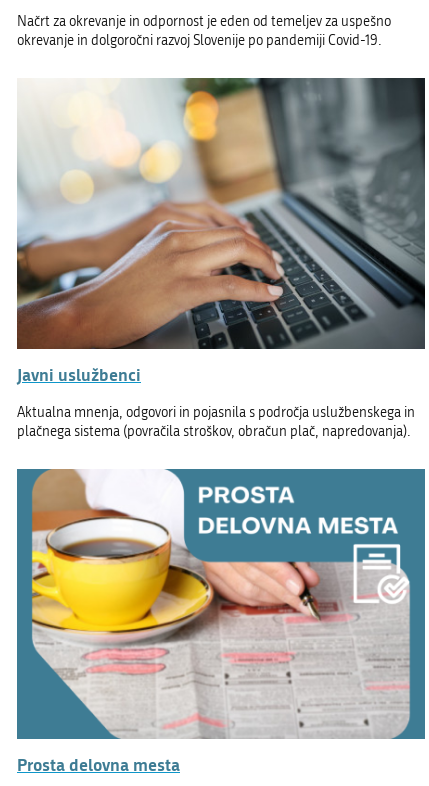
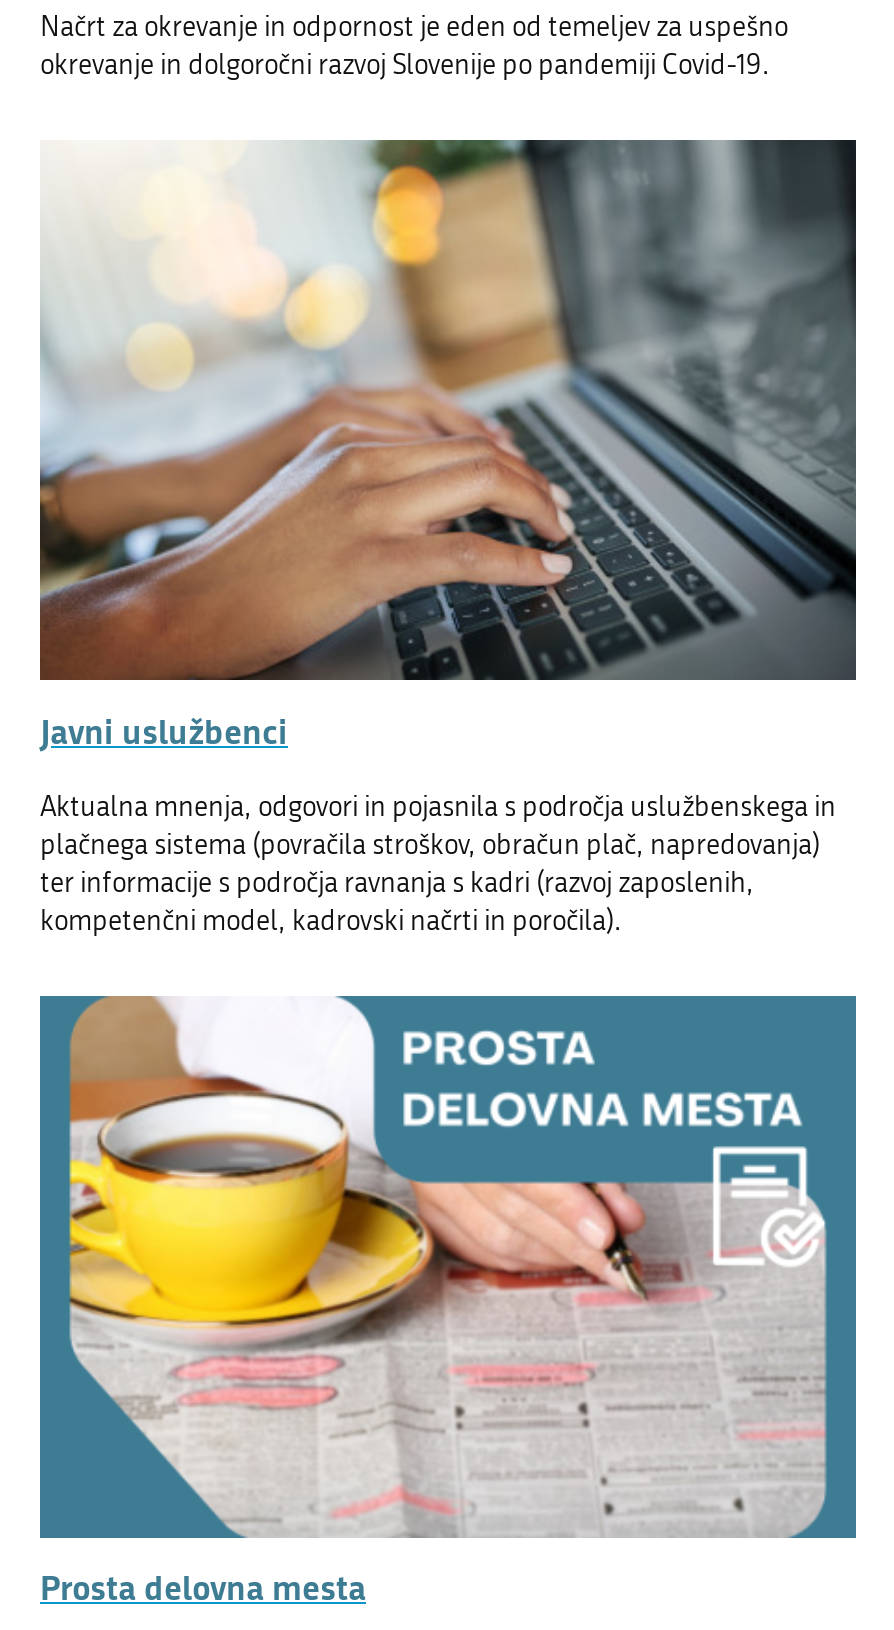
[17,423,411,440] plačnega sistema (povračila stroškov, obračun plač, napredovanja). -> [40,827,820,937] plačnega sistema (povračila stroškov, obračun plač, napredovanja) | ter informacije s področja ravnanja s kadri (razvoj zaposlenih, | kompetenčni model, kadrovski načrti in poročila).

